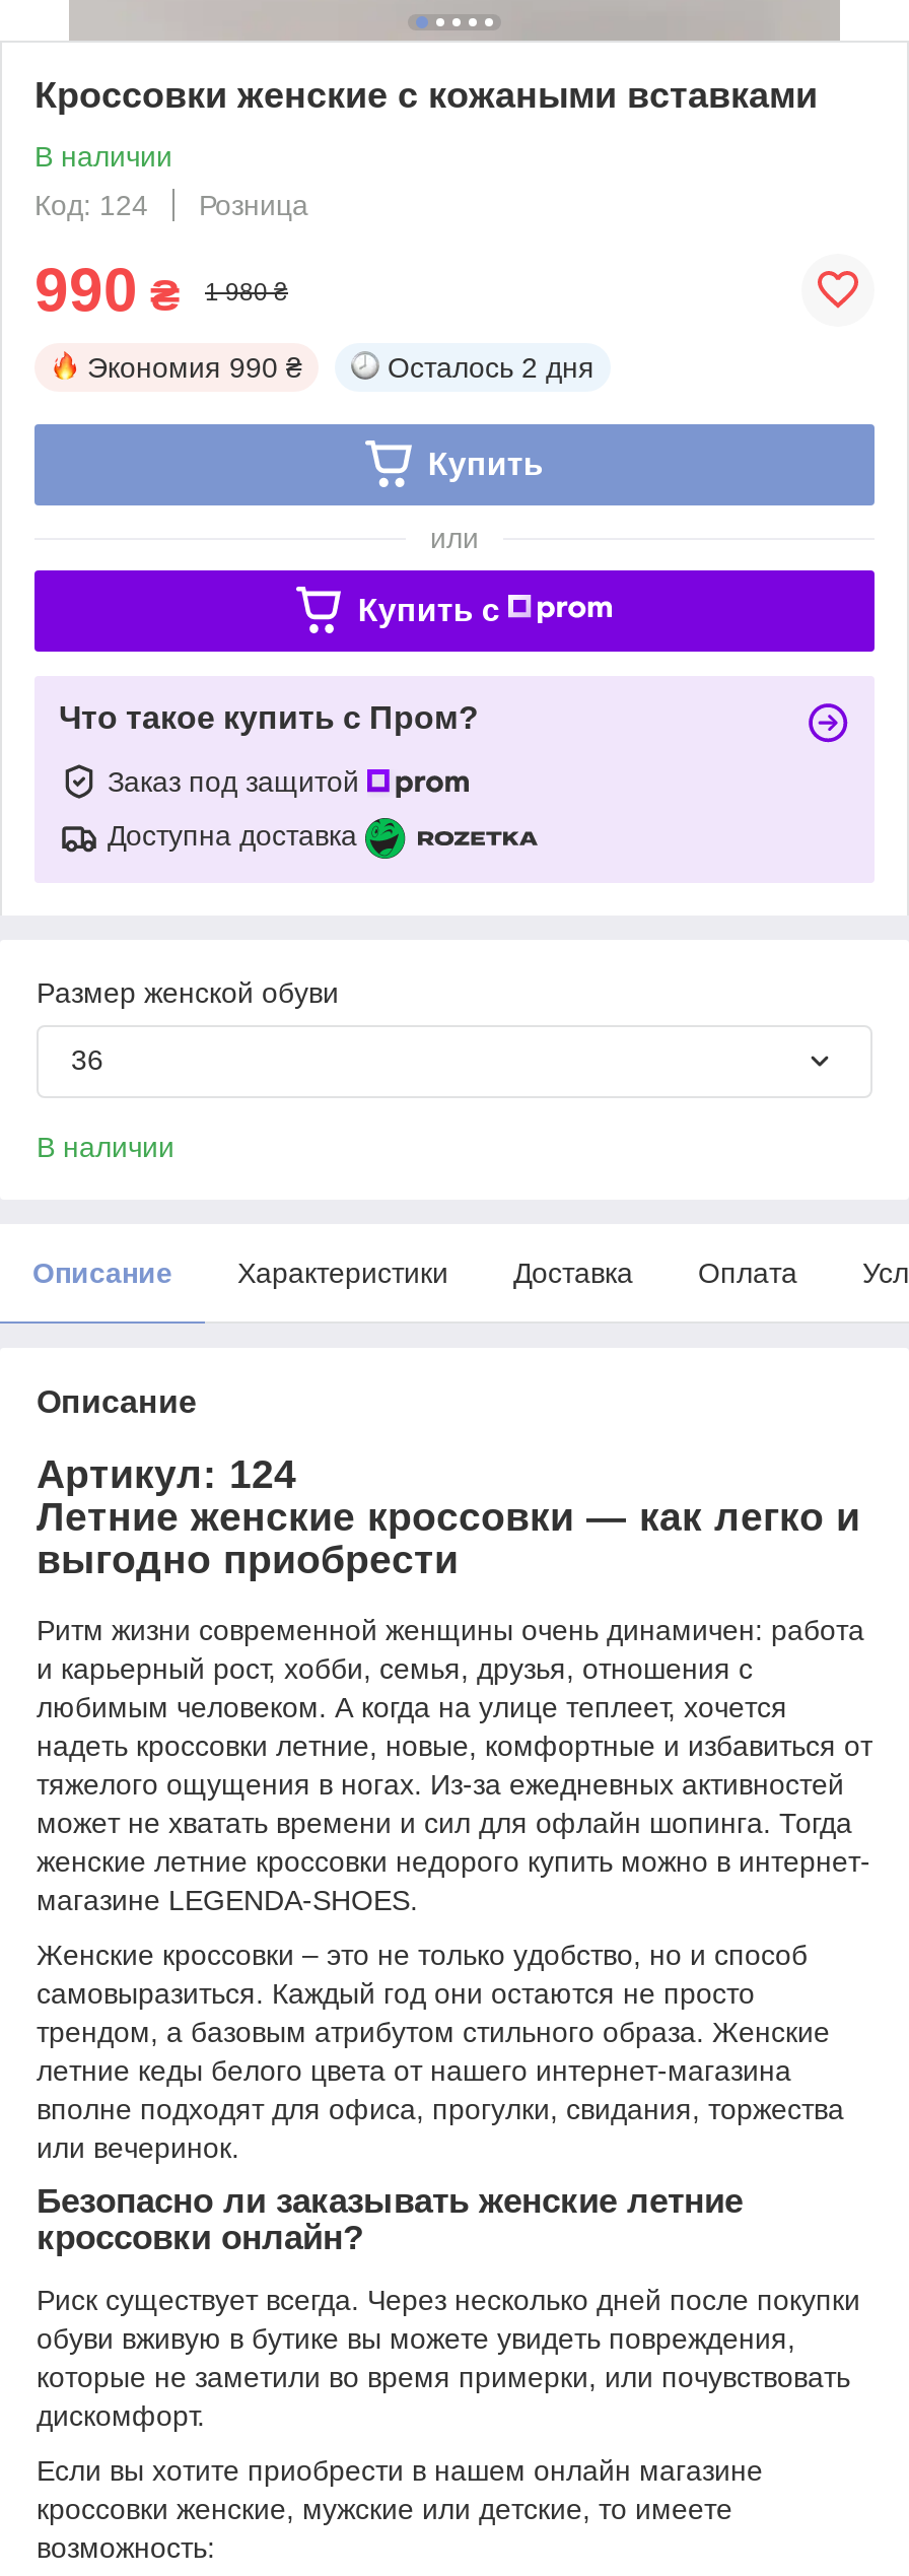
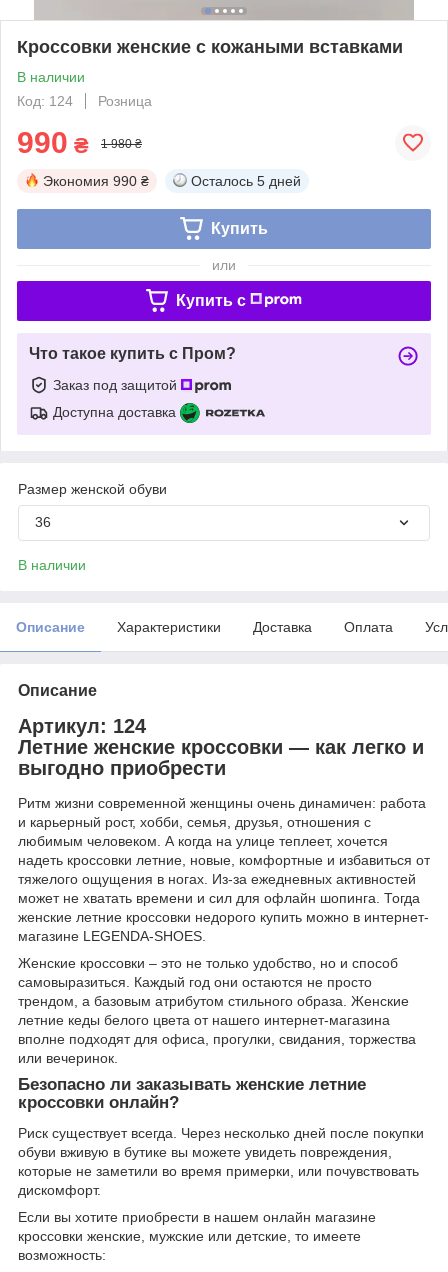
[388,351,595,383] Осталось 2 дня -> [191,173,301,189] Осталось 5 дней

